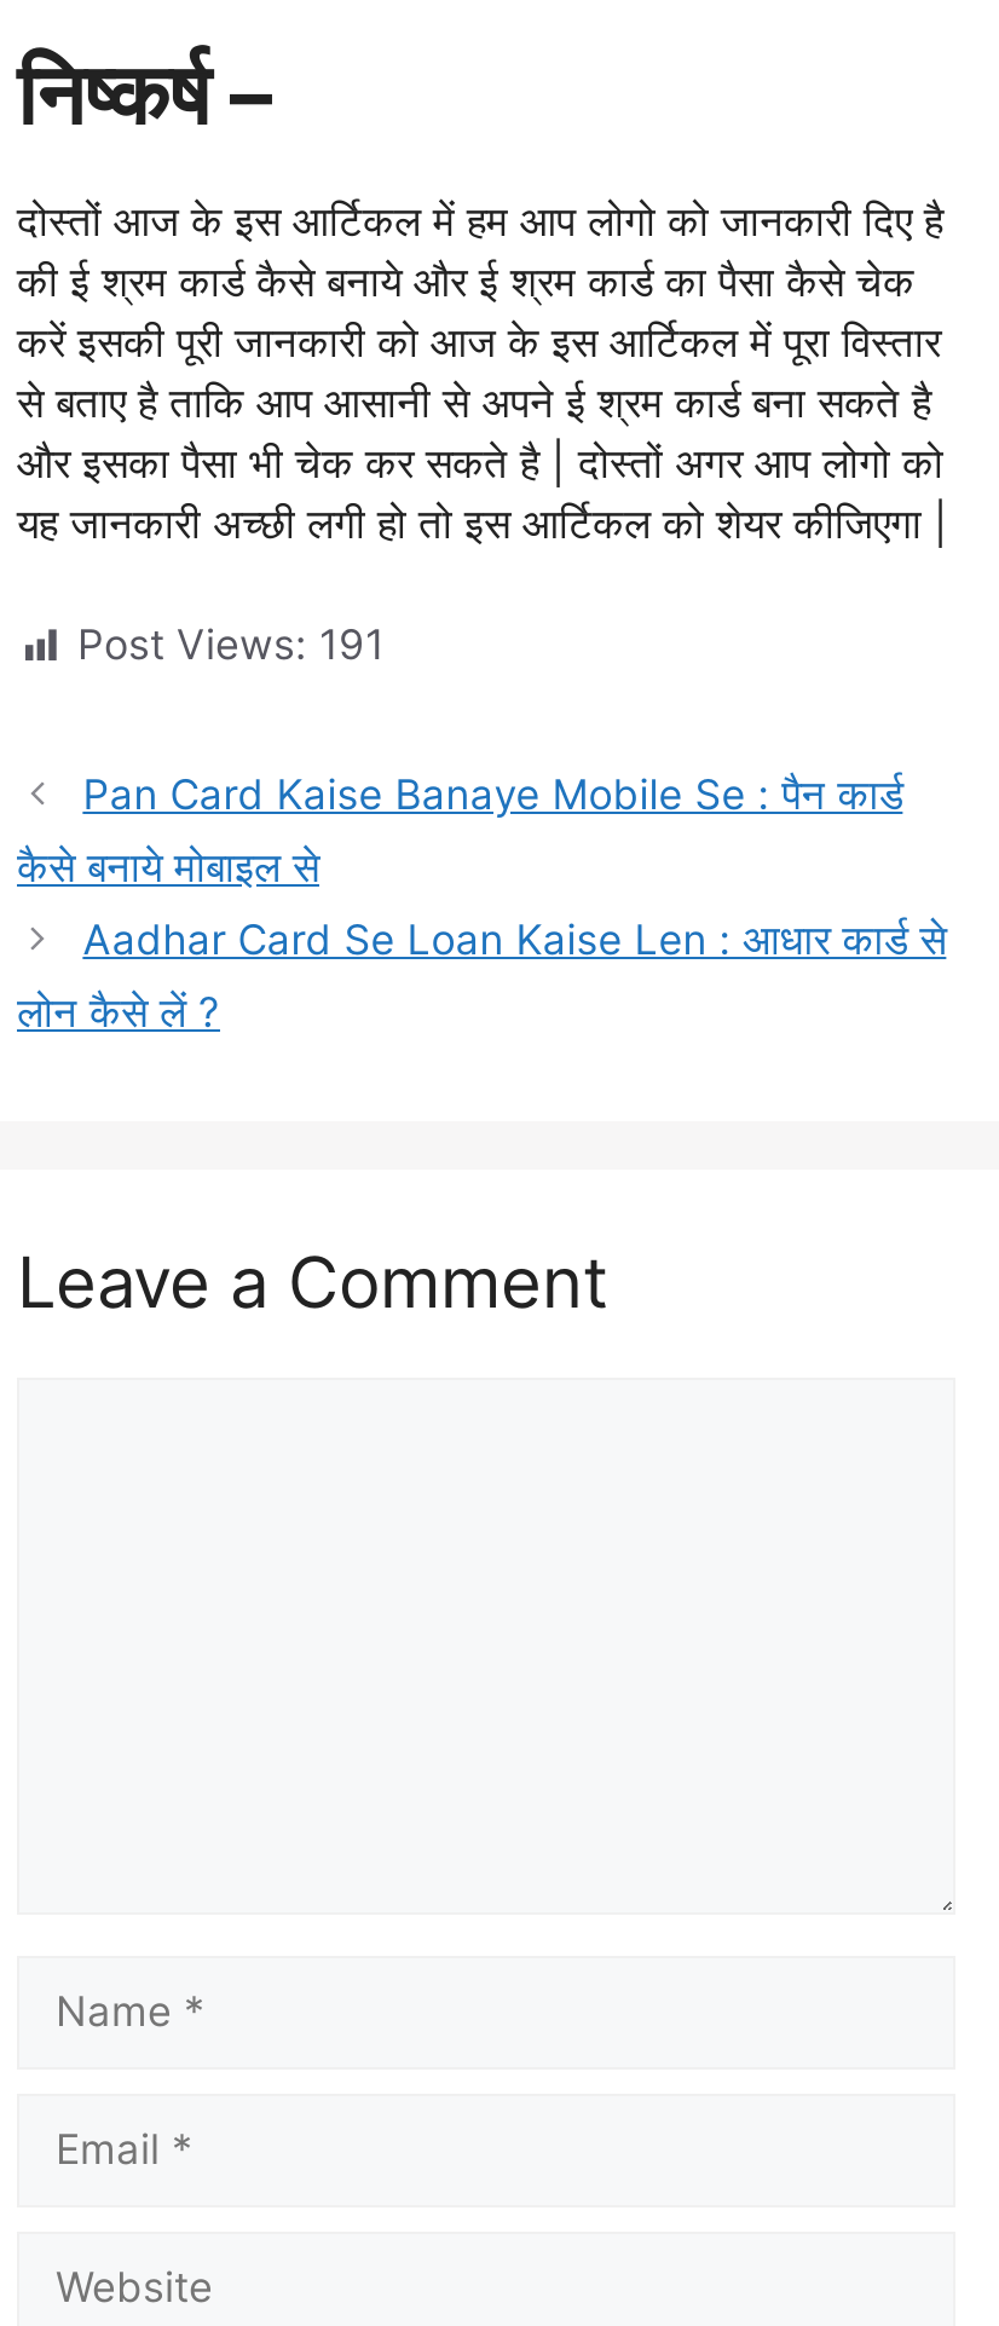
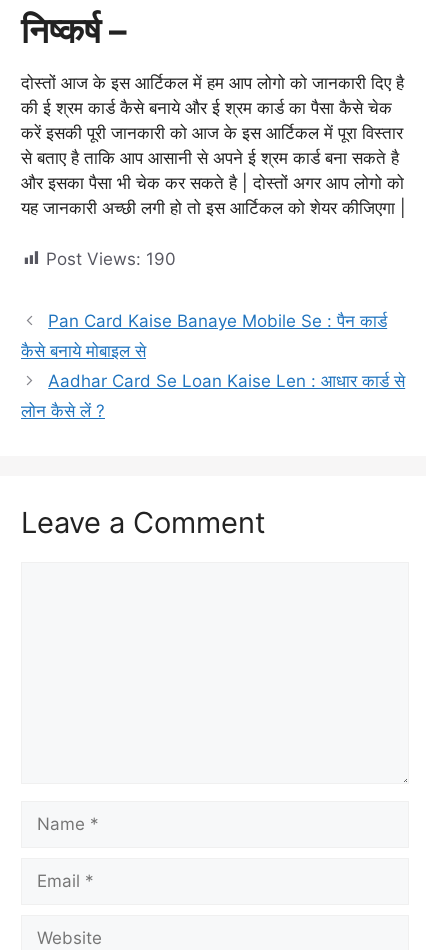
[77,622,385,670] Post Views: 191 -> [46,248,176,268] Post Views: 190

